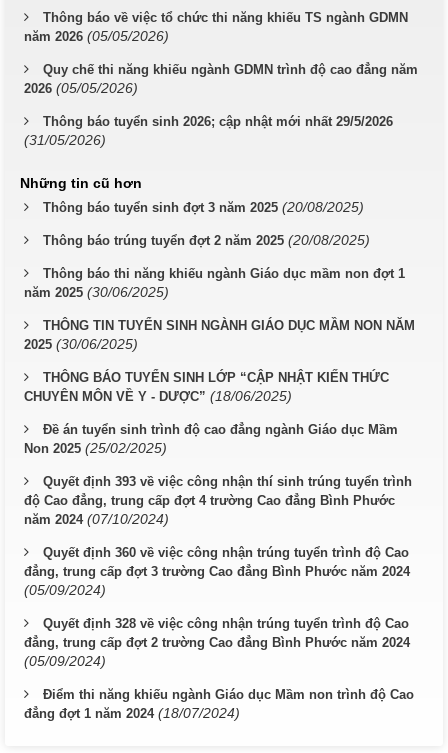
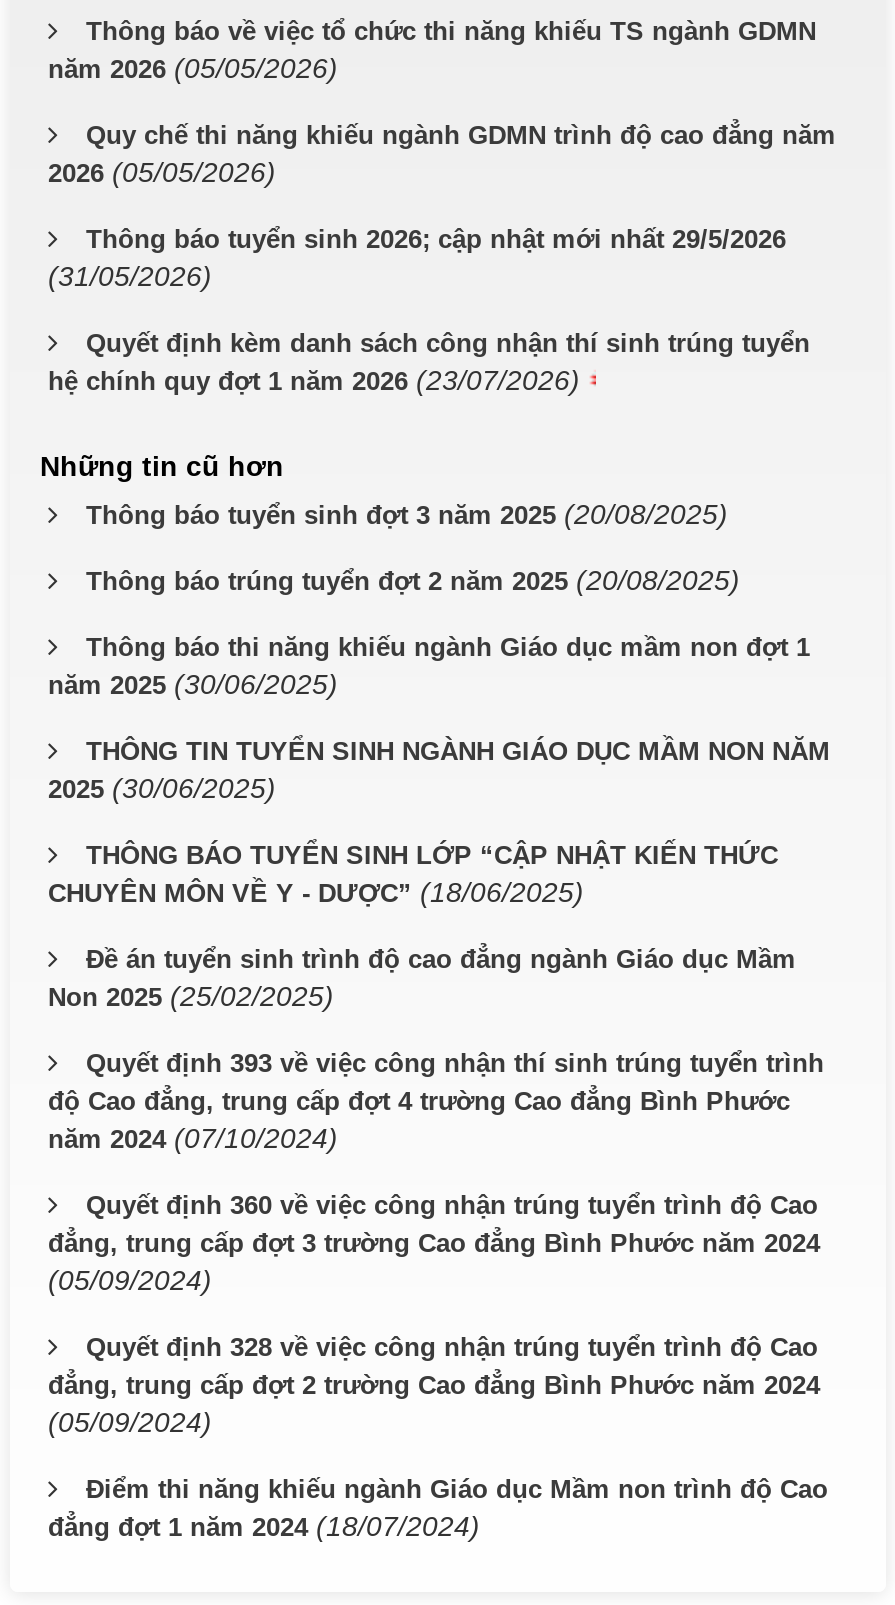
none -> [48,328,810,396] Quyết định kèm danh sách công nhận thí sinh trúng tuyển | hệ chính quy đợt 1 năm 2026 (23/07/2026)

